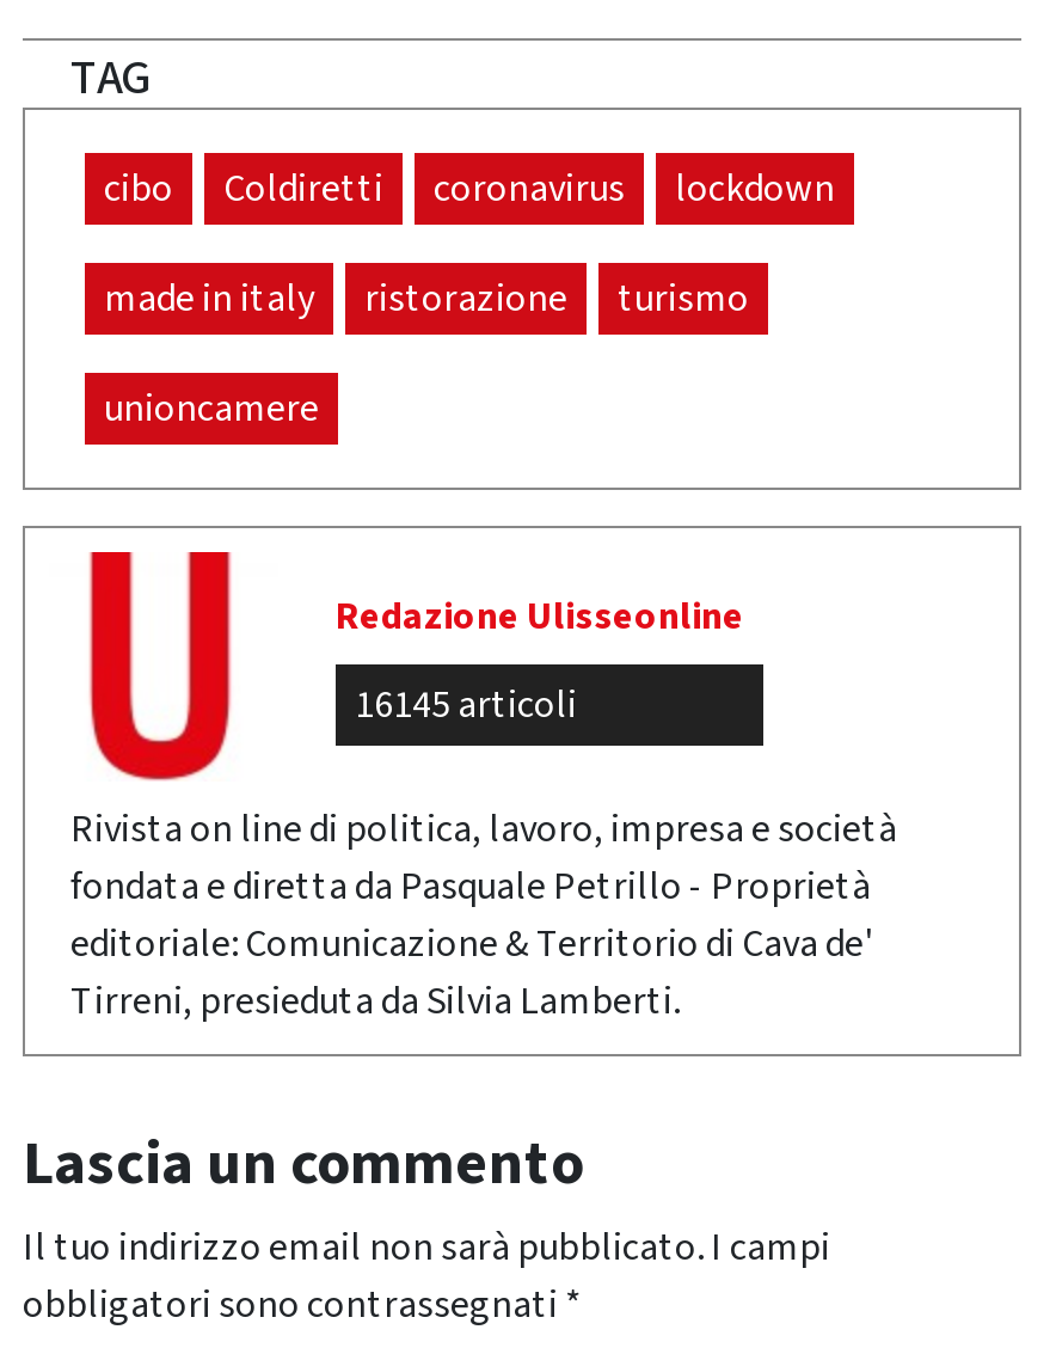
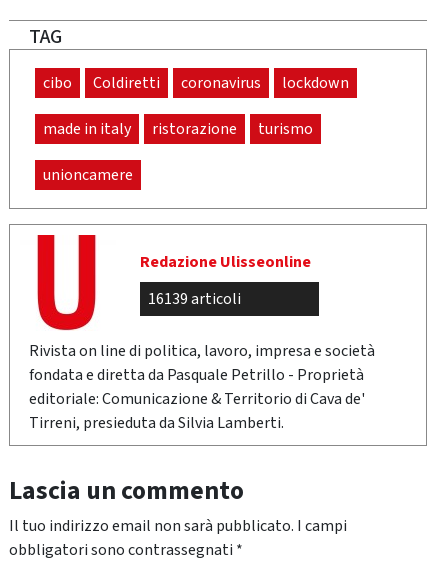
[355,680,577,732] 16145 articoli -> [148,288,241,310] 16139 articoli

